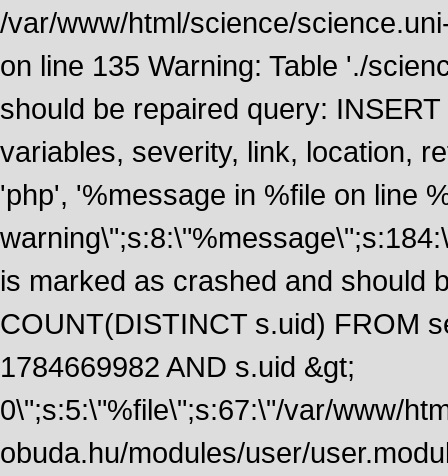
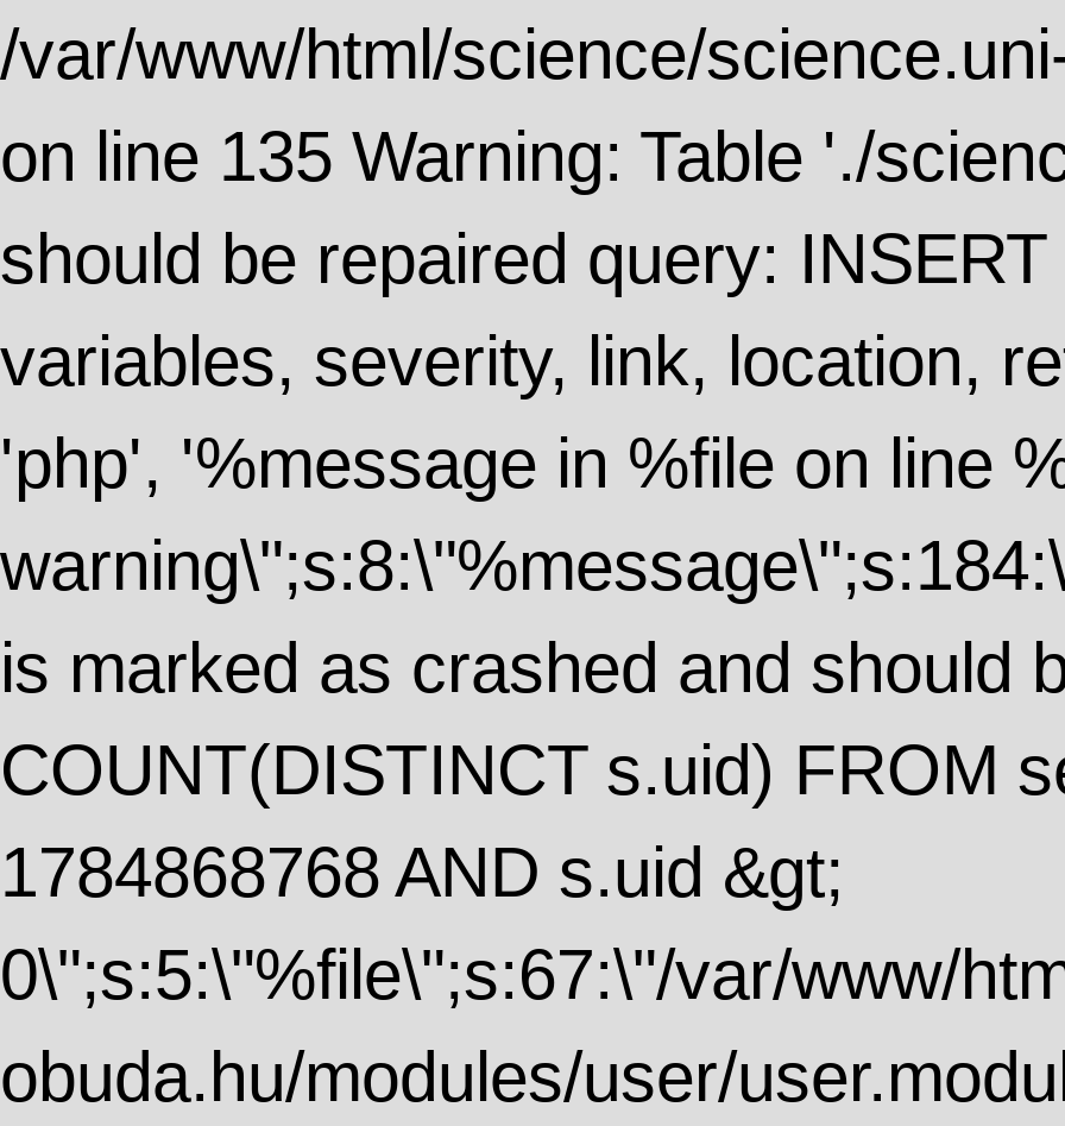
[0,350,355,383] 1784669982 AND s.uid &gt; -> [0,832,844,911] 1784868768 AND s.uid &gt;

